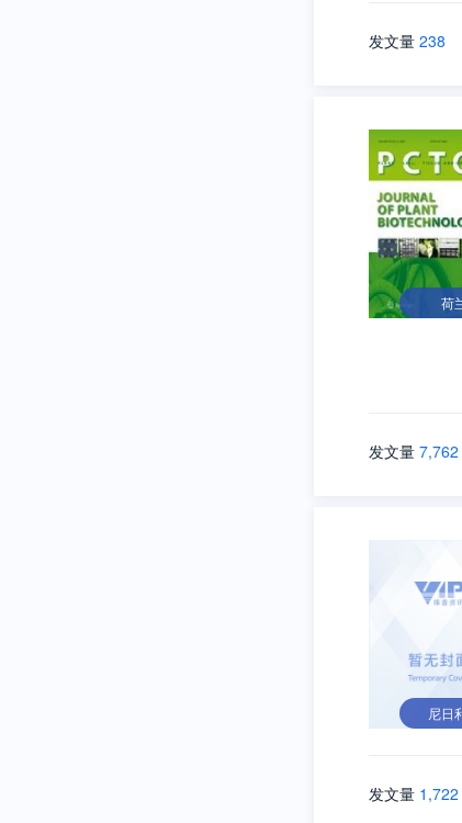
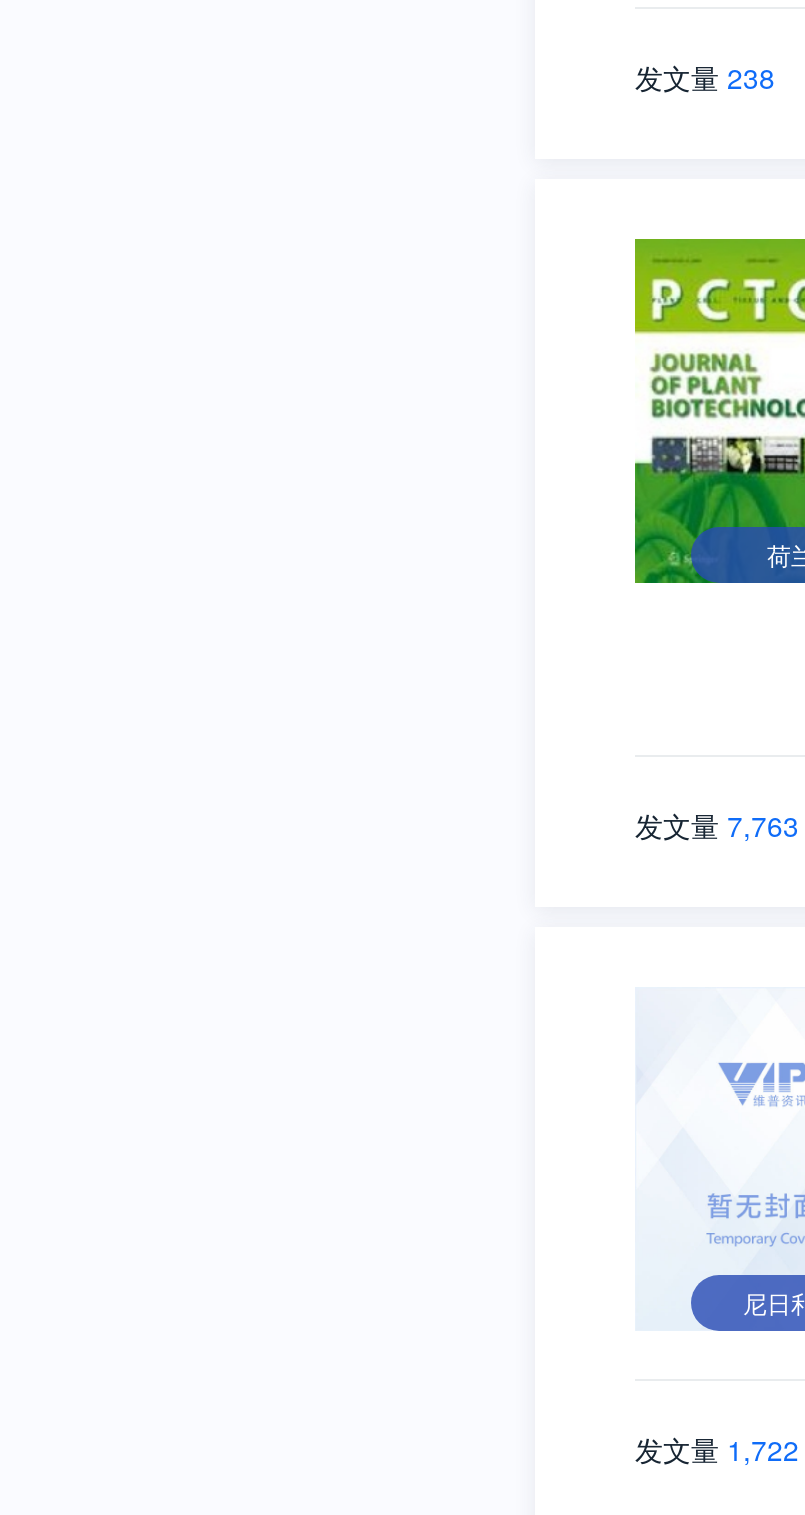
[369,440,459,462] 发文量7,762 -> [635,805,799,845] 发文量7,763

